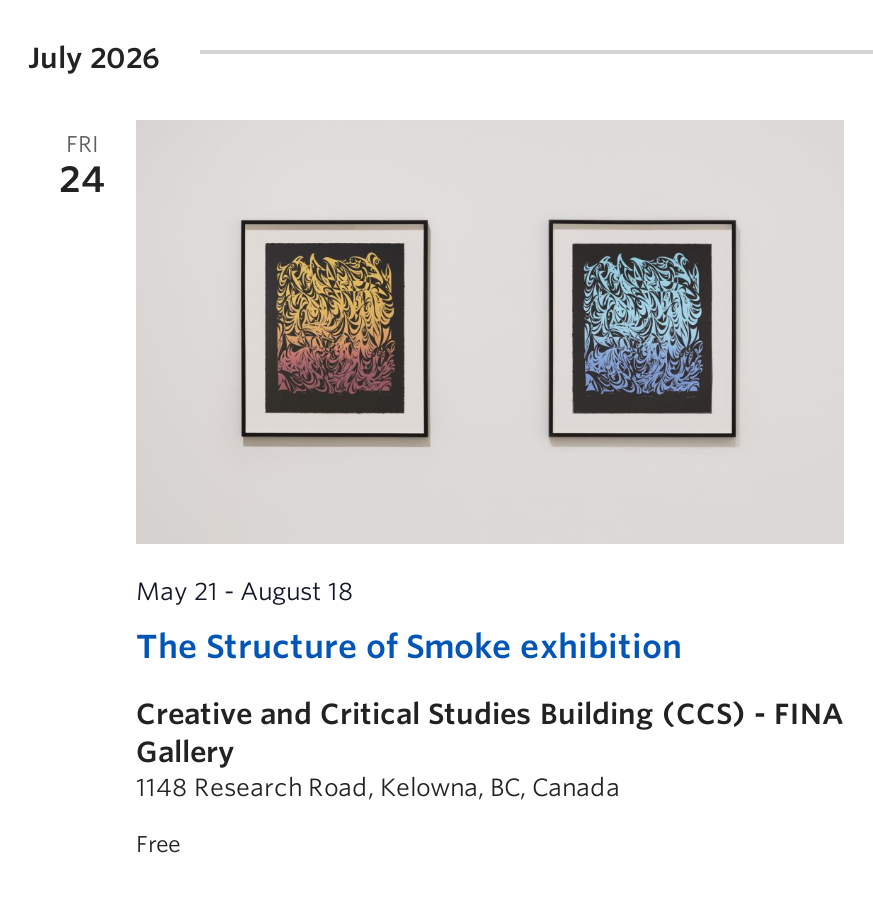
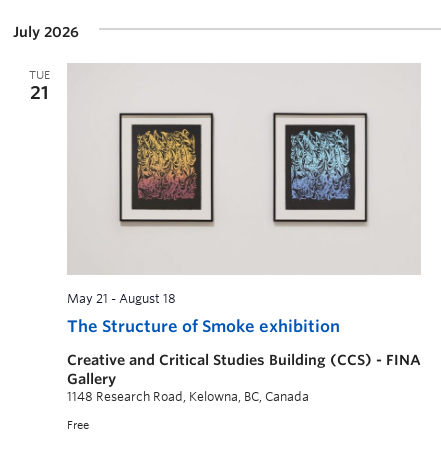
[59,130,105,200] FRI | 24 -> [29,68,50,103] TUE | 21

